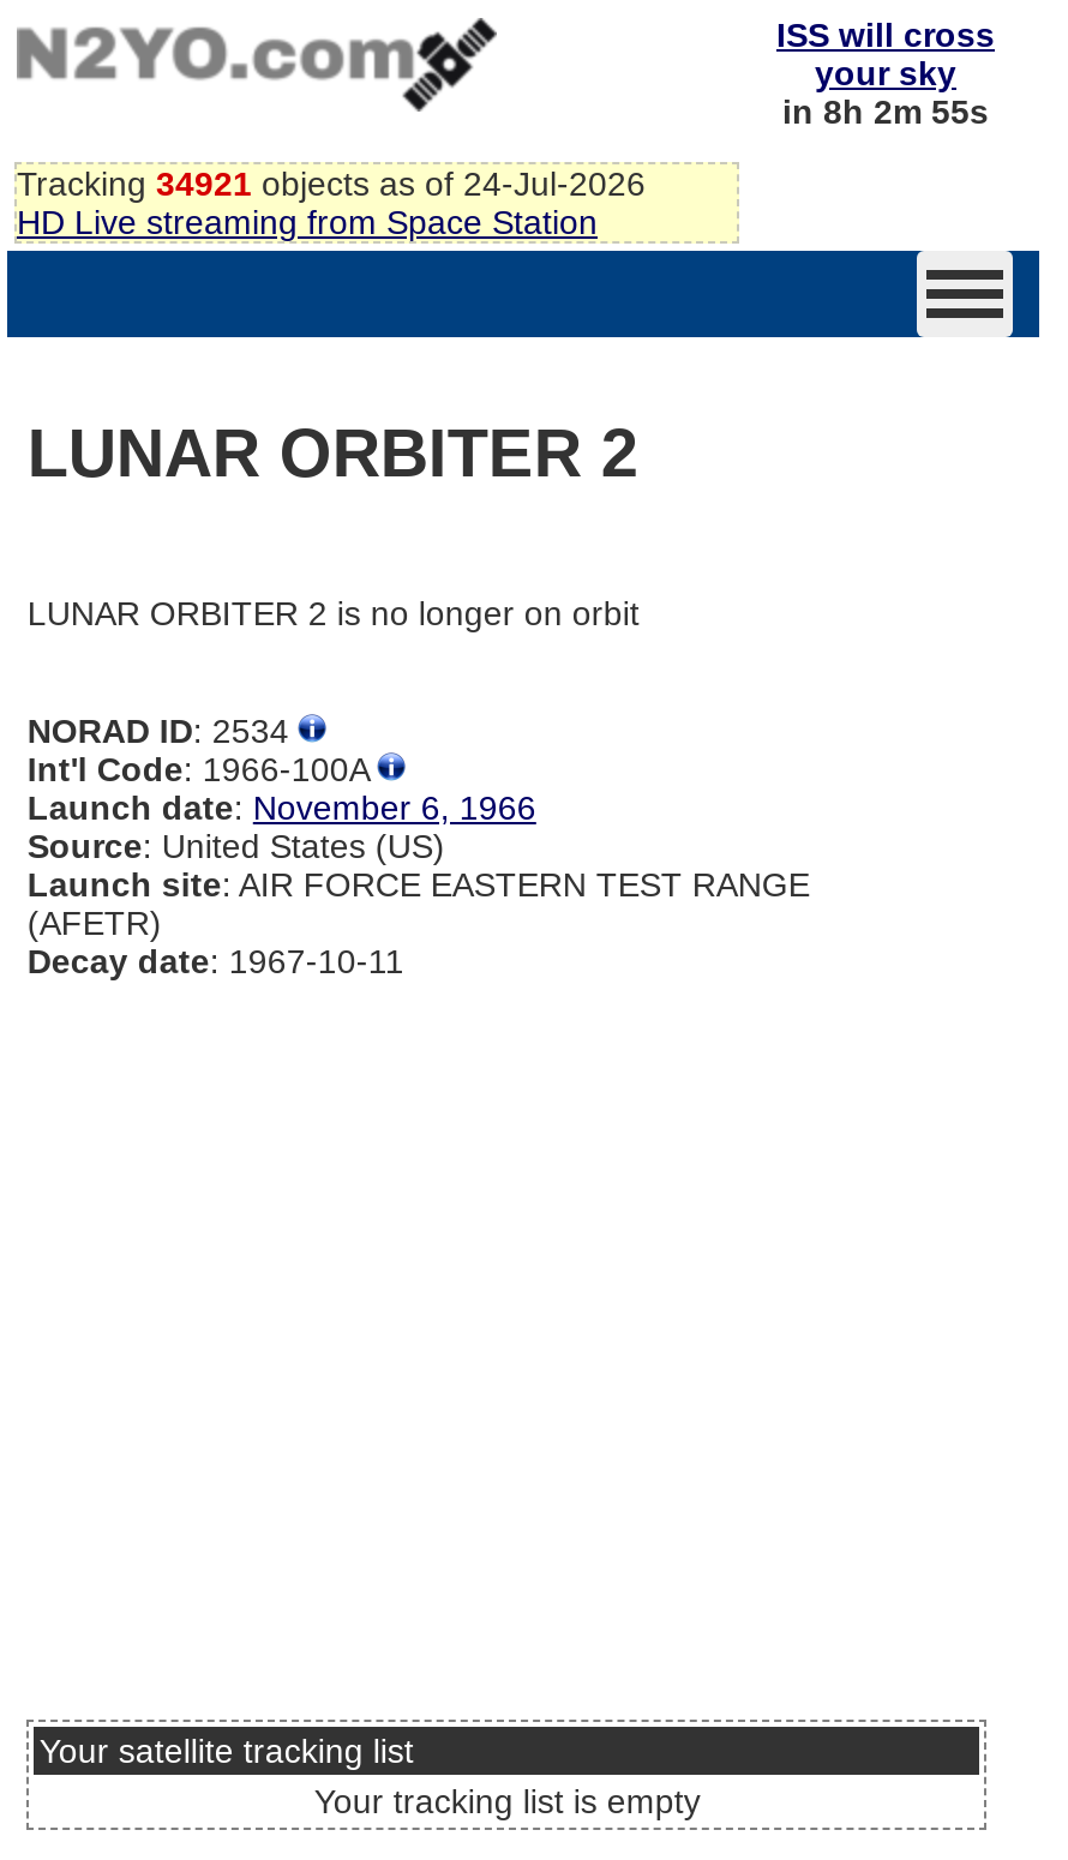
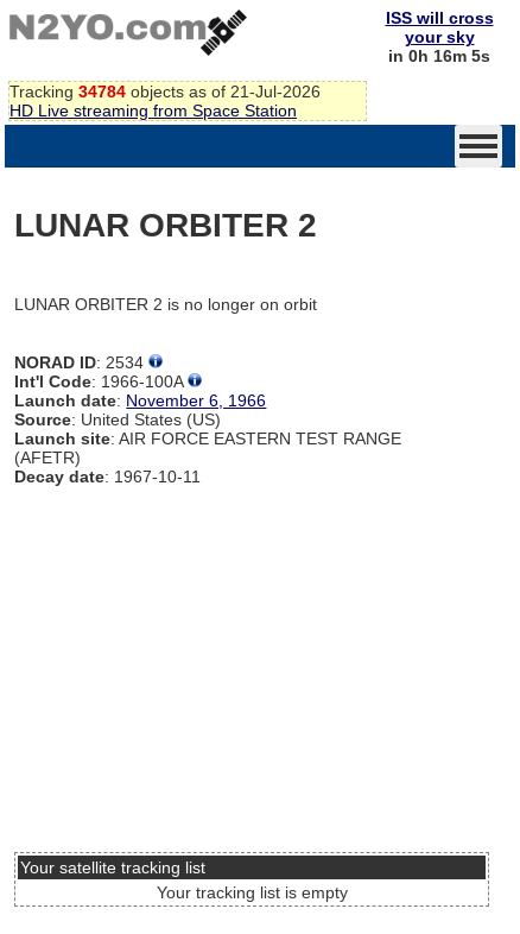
[782,92,989,131] in 8h 2m 55s -> [388,46,490,65] in 0h 16m 5s
[17,164,646,202] Tracking 34921 objects as of 24-Jul-2026 -> [9,82,321,101] Tracking 34784 objects as of 21-Jul-2026

